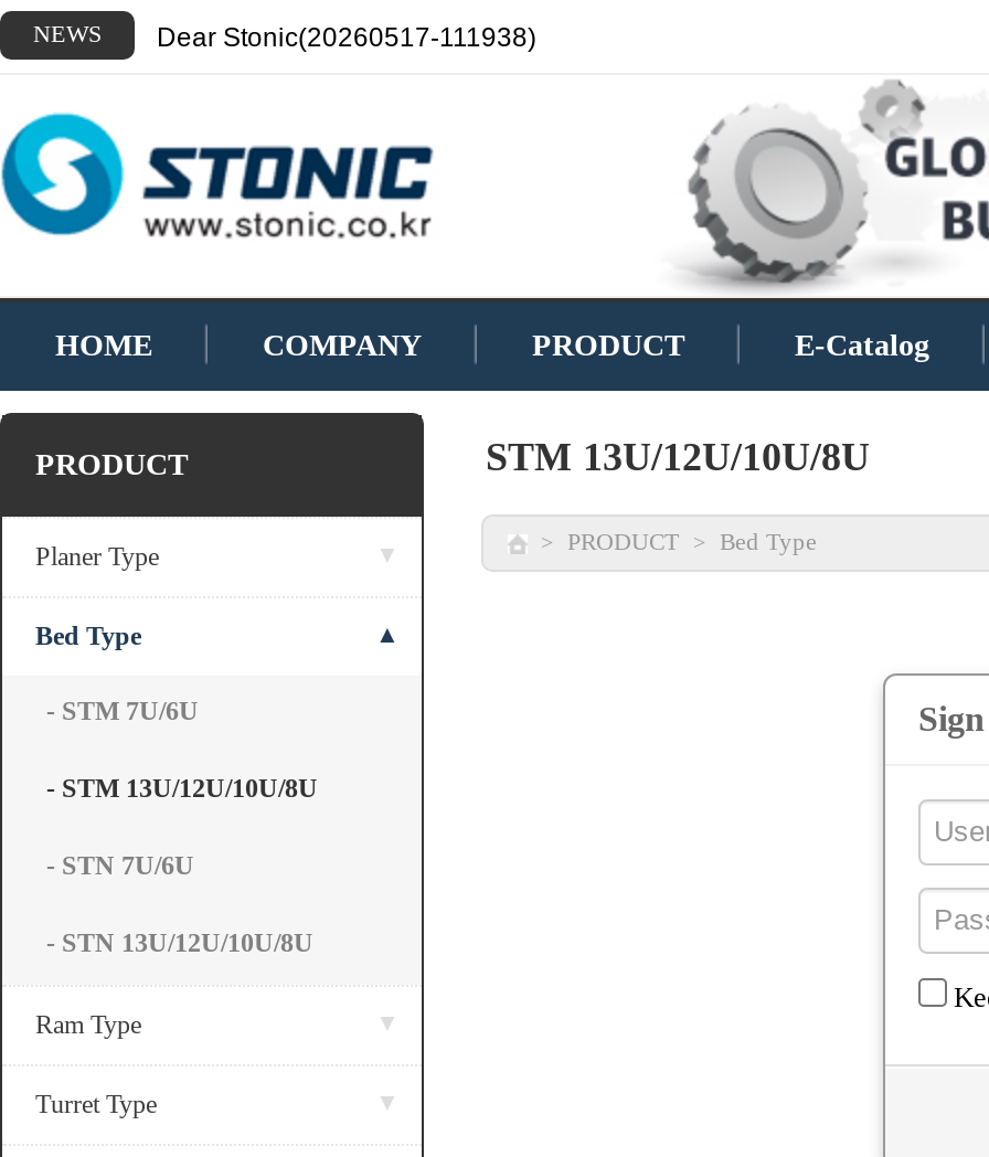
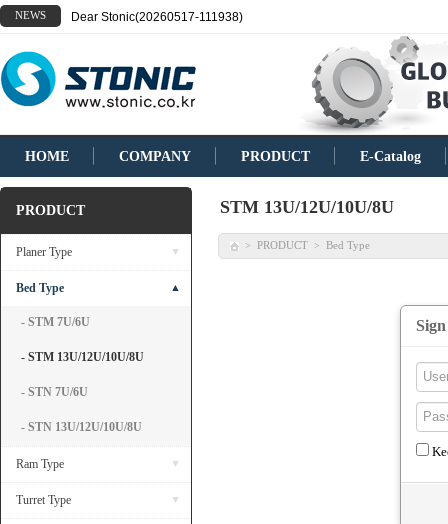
[157,22,298,53] Dear Stonic -> [71,10,243,24] Dear Stonic(20260517-111938)

